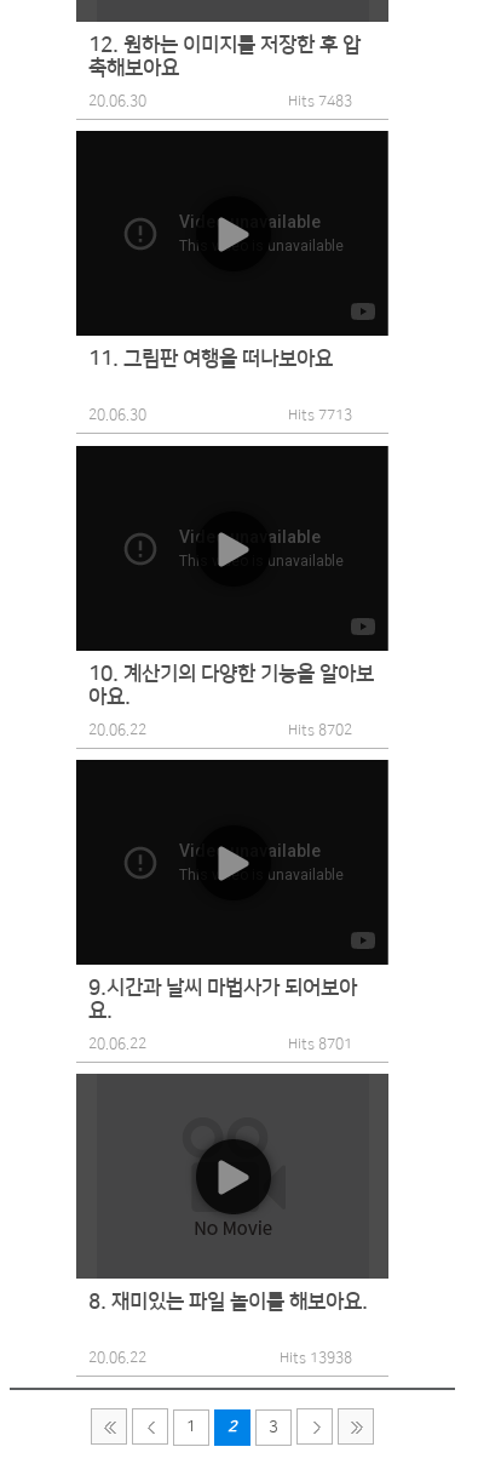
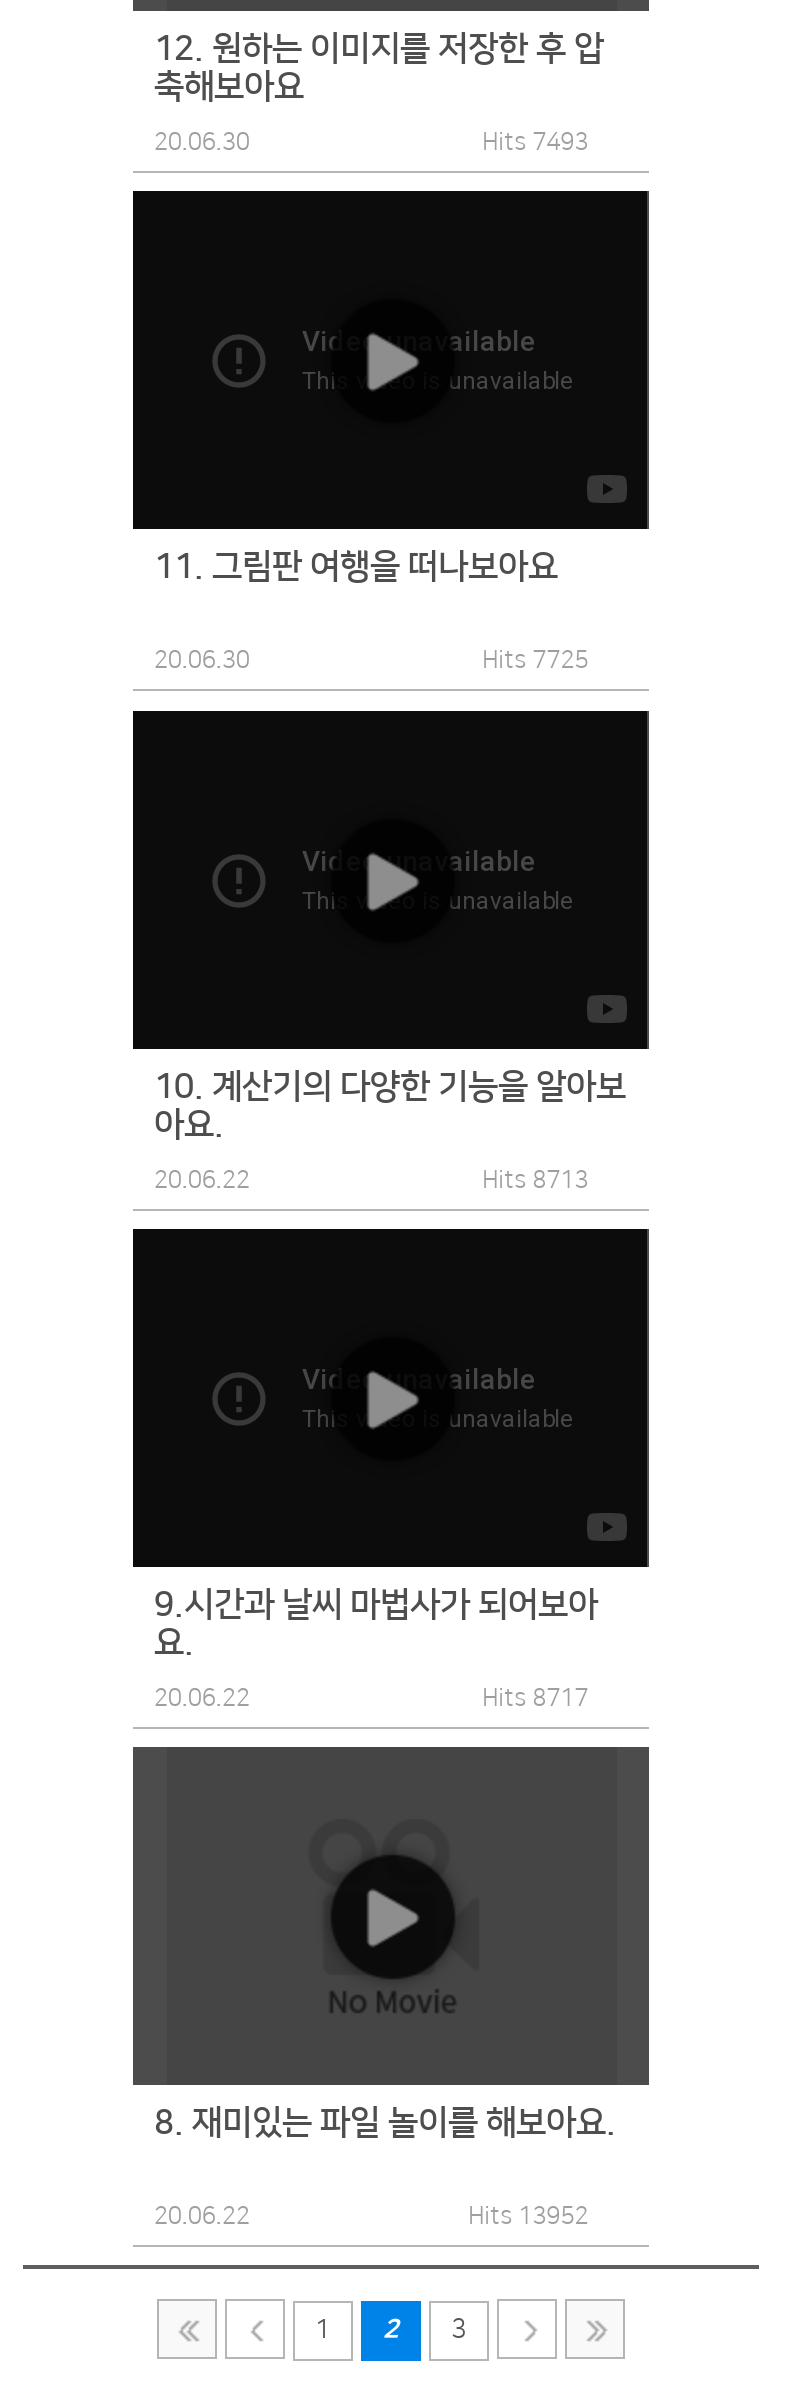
[288,93,352,109] Hits 7483 -> [482,129,588,155] Hits 7493
[288,408,352,423] Hits 7713 -> [482,648,588,674] Hits 7725
[288,722,352,737] Hits 8702 -> [482,1166,588,1192] Hits 8713
[288,1036,352,1052] Hits 8701 -> [482,1684,588,1710] Hits 8717
[279,1350,352,1366] Hits 13938 -> [468,2203,588,2229] Hits 13952

